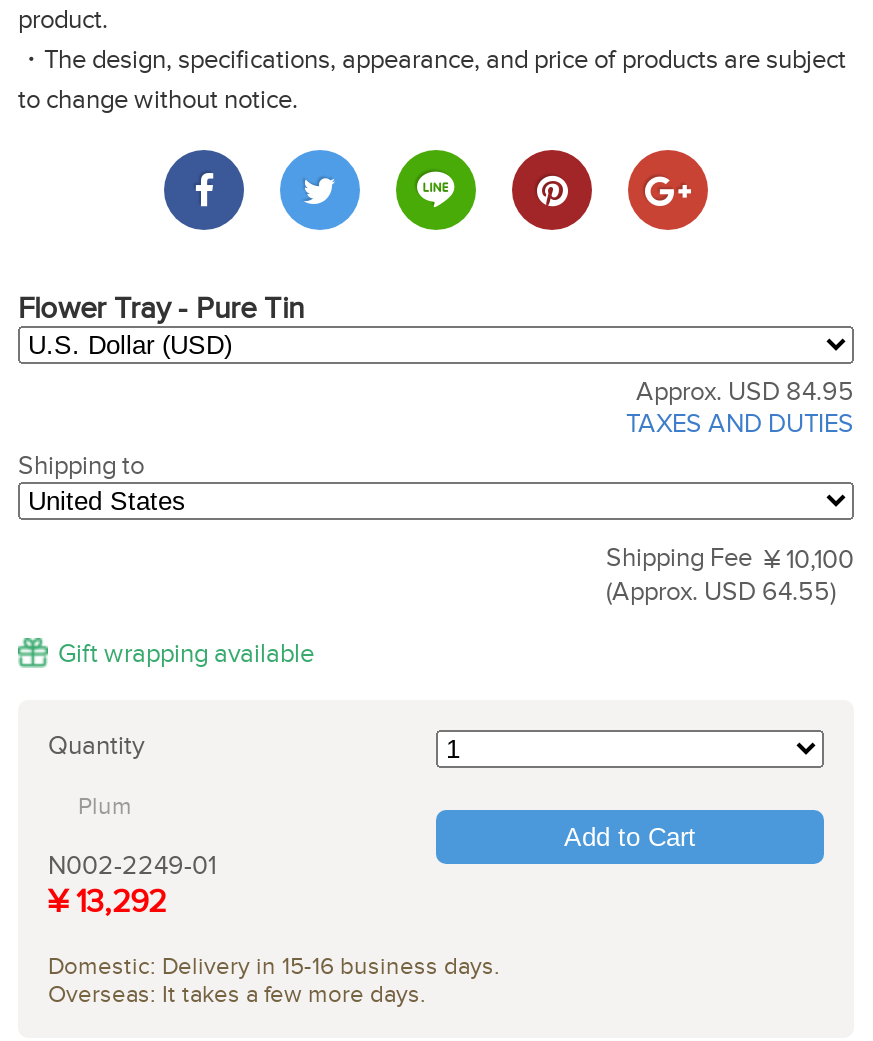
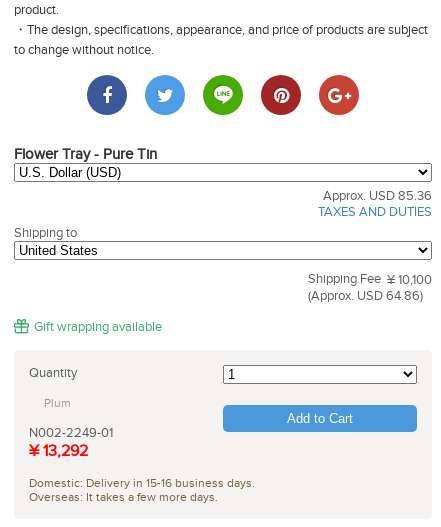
[636,375,854,407] Approx. USD 84.95 -> [323,188,432,204] Approx. USD 85.36
[606,575,836,607] (Approx. USD 64.55) -> [308,288,423,304] (Approx. USD 64.86)

